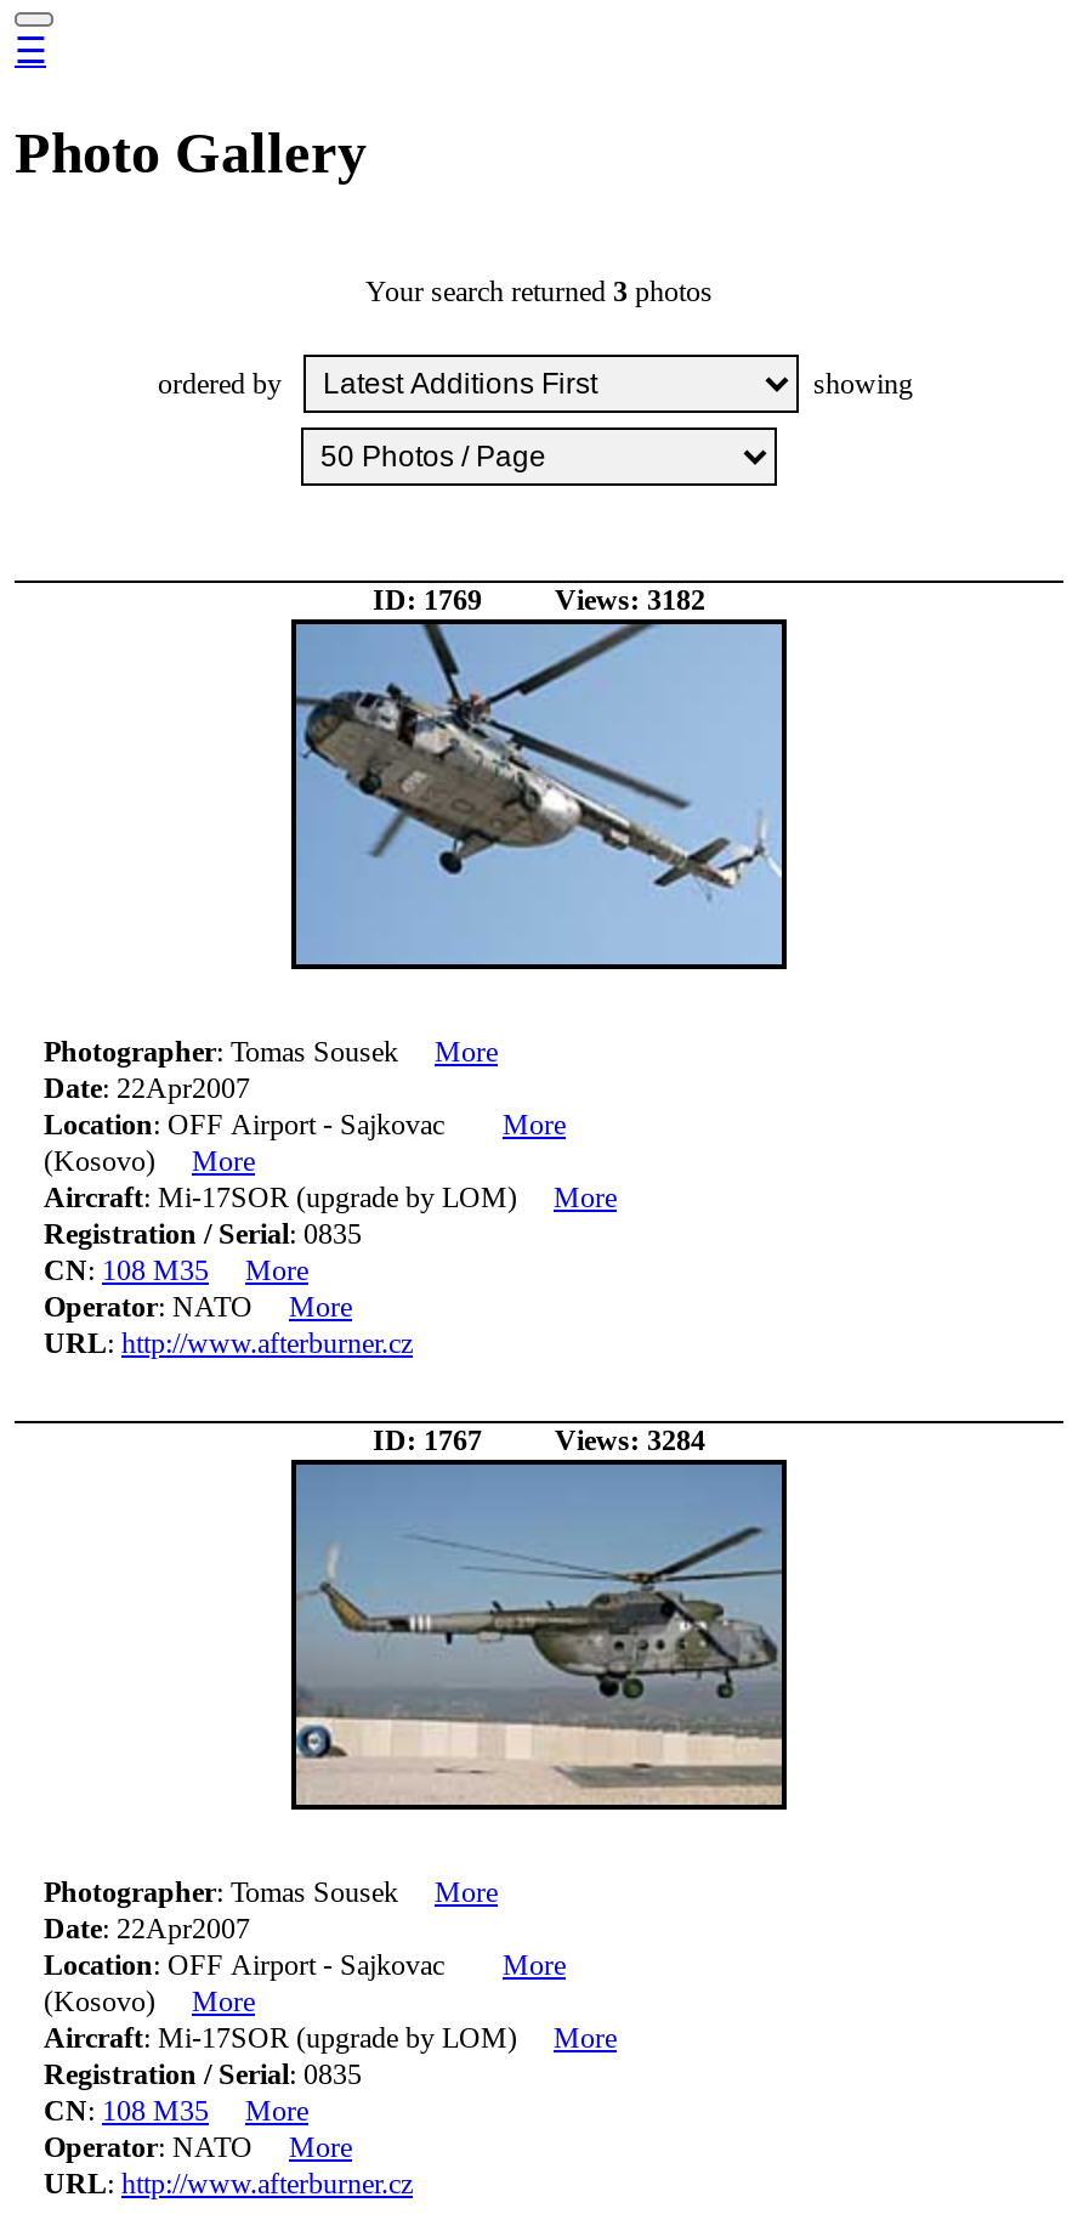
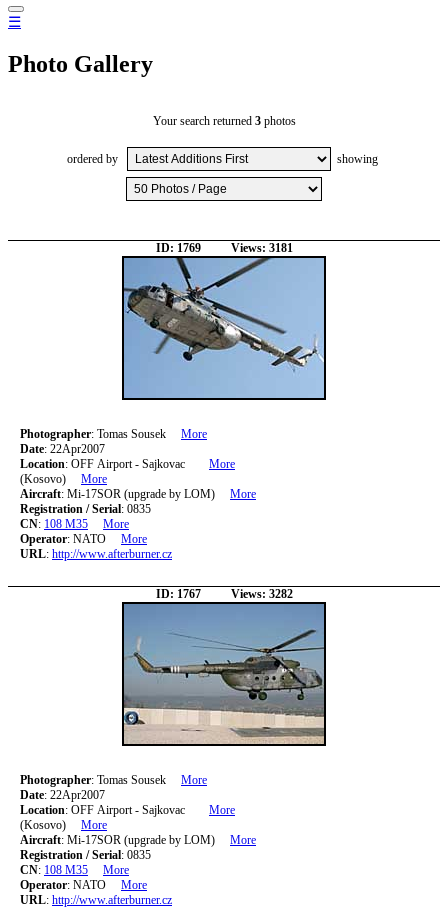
[373,582,705,616] ID: 1769 Views: 3182 -> [155,241,292,255] ID: 1769 Views: 3181
[373,1423,705,1457] ID: 1767 Views: 3284 -> [155,587,292,601] ID: 1767 Views: 3282

